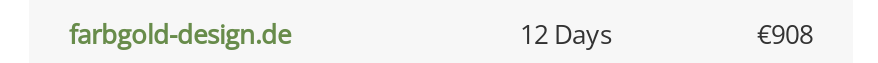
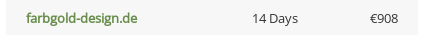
[520,15,612,51] 12 Days -> [251,8,297,26] 14 Days

